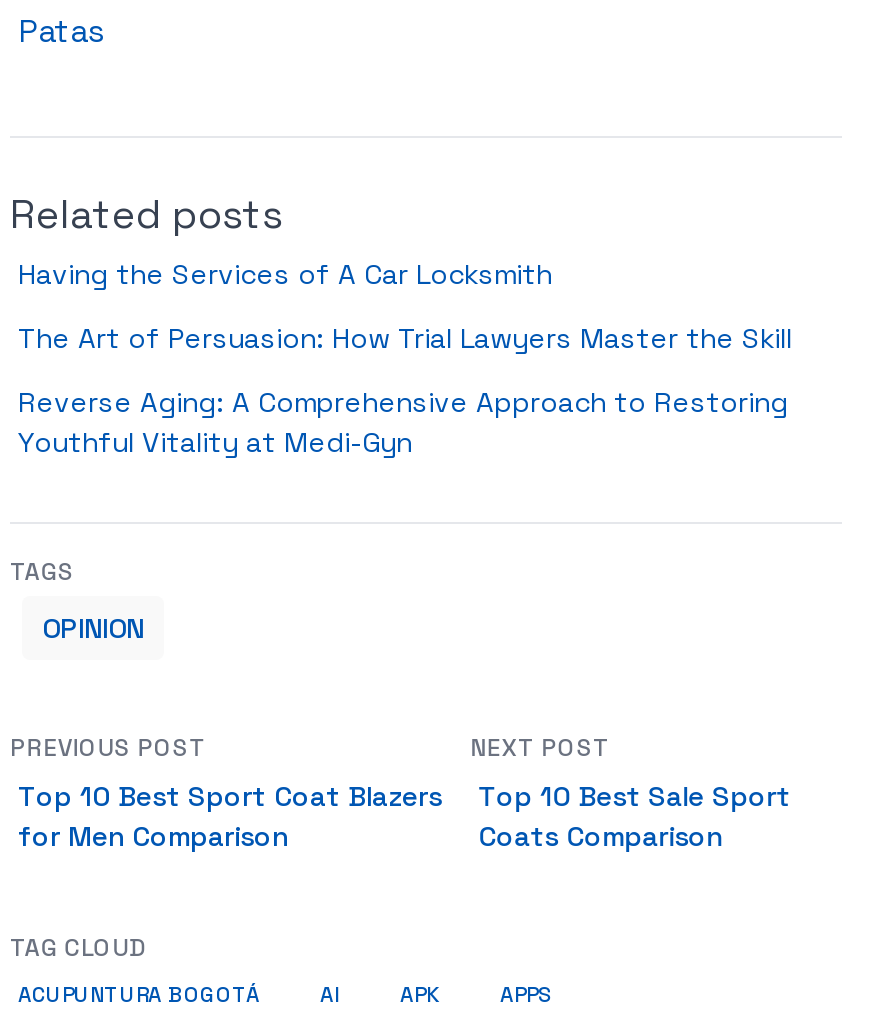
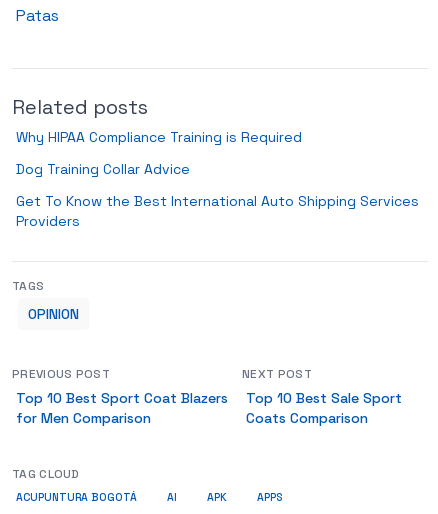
[18,256,552,292] Having the Services of A Car Locksmith -> [16,128,302,146] Why HIPAA Compliance Training is Required
[18,320,792,356] The Art of Persuasion: How Trial Lawyers Master the Skill -> [16,160,190,178] Dog Training Collar Advice
[18,384,788,460] Reverse Aging: A Comprehensive Approach to Restoring | Youthful Vitality at Medi-Gyn -> [16,192,419,230] Get To Know the Best International Auto Shipping Services | Providers

